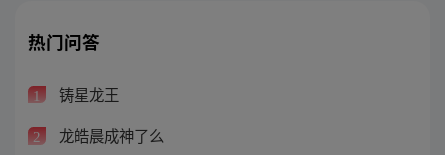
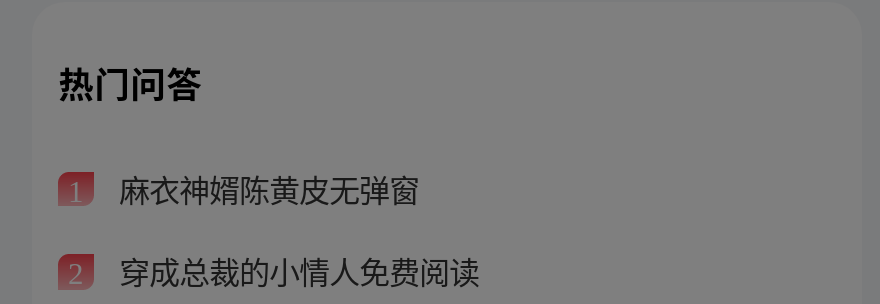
[55,83,119,105] 铸星龙王 -> [111,165,419,209] 麻衣神婿陈黄皮无弹窗
[55,124,164,146] 龙皓晨成神了么 -> [111,249,479,293] 穿成总裁的小情人免费阅读

